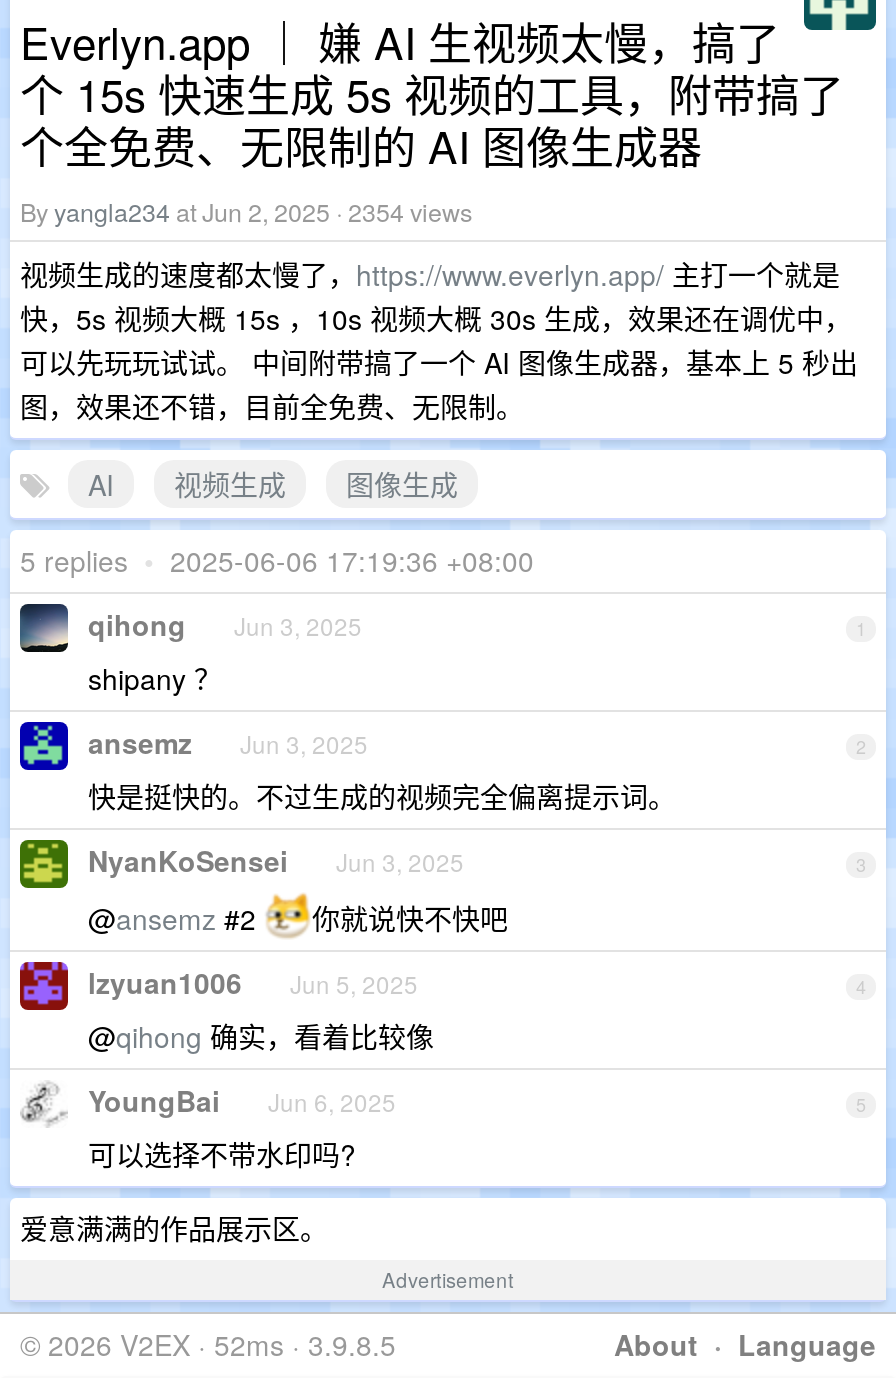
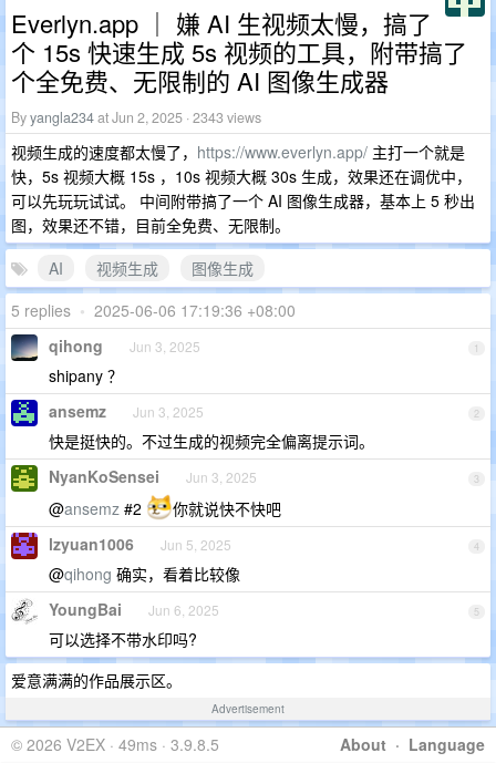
[20,194,472,230] By yangla234 at Jun 2, 2025 · 2354 views -> [11,107,261,127] By yangla234 at Jun 2, 2025 · 2343 views
[20,1324,396,1364] © 2026 V2EX · 52ms · 3.9.8.5 -> [11,733,219,755] © 2026 V2EX · 49ms · 3.9.8.5

